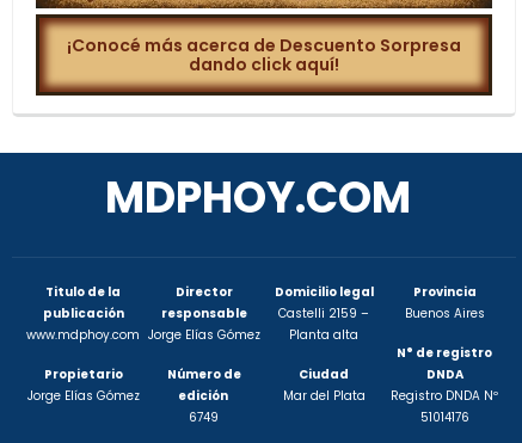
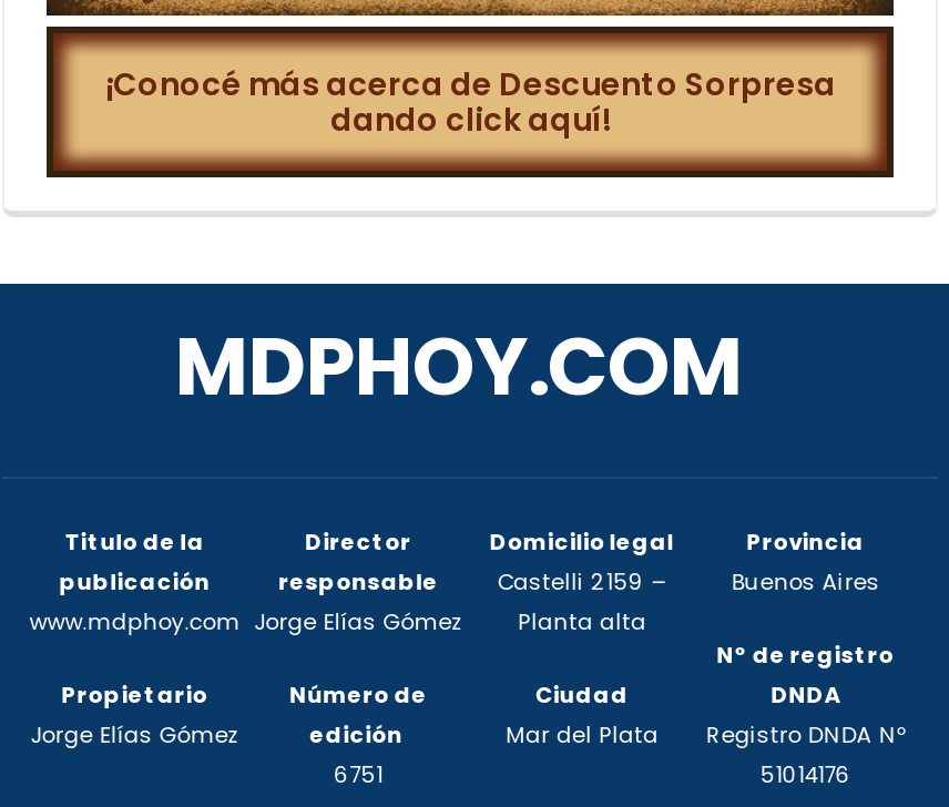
[189,409,219,427] 6749 -> [334,759,383,792] 6751

